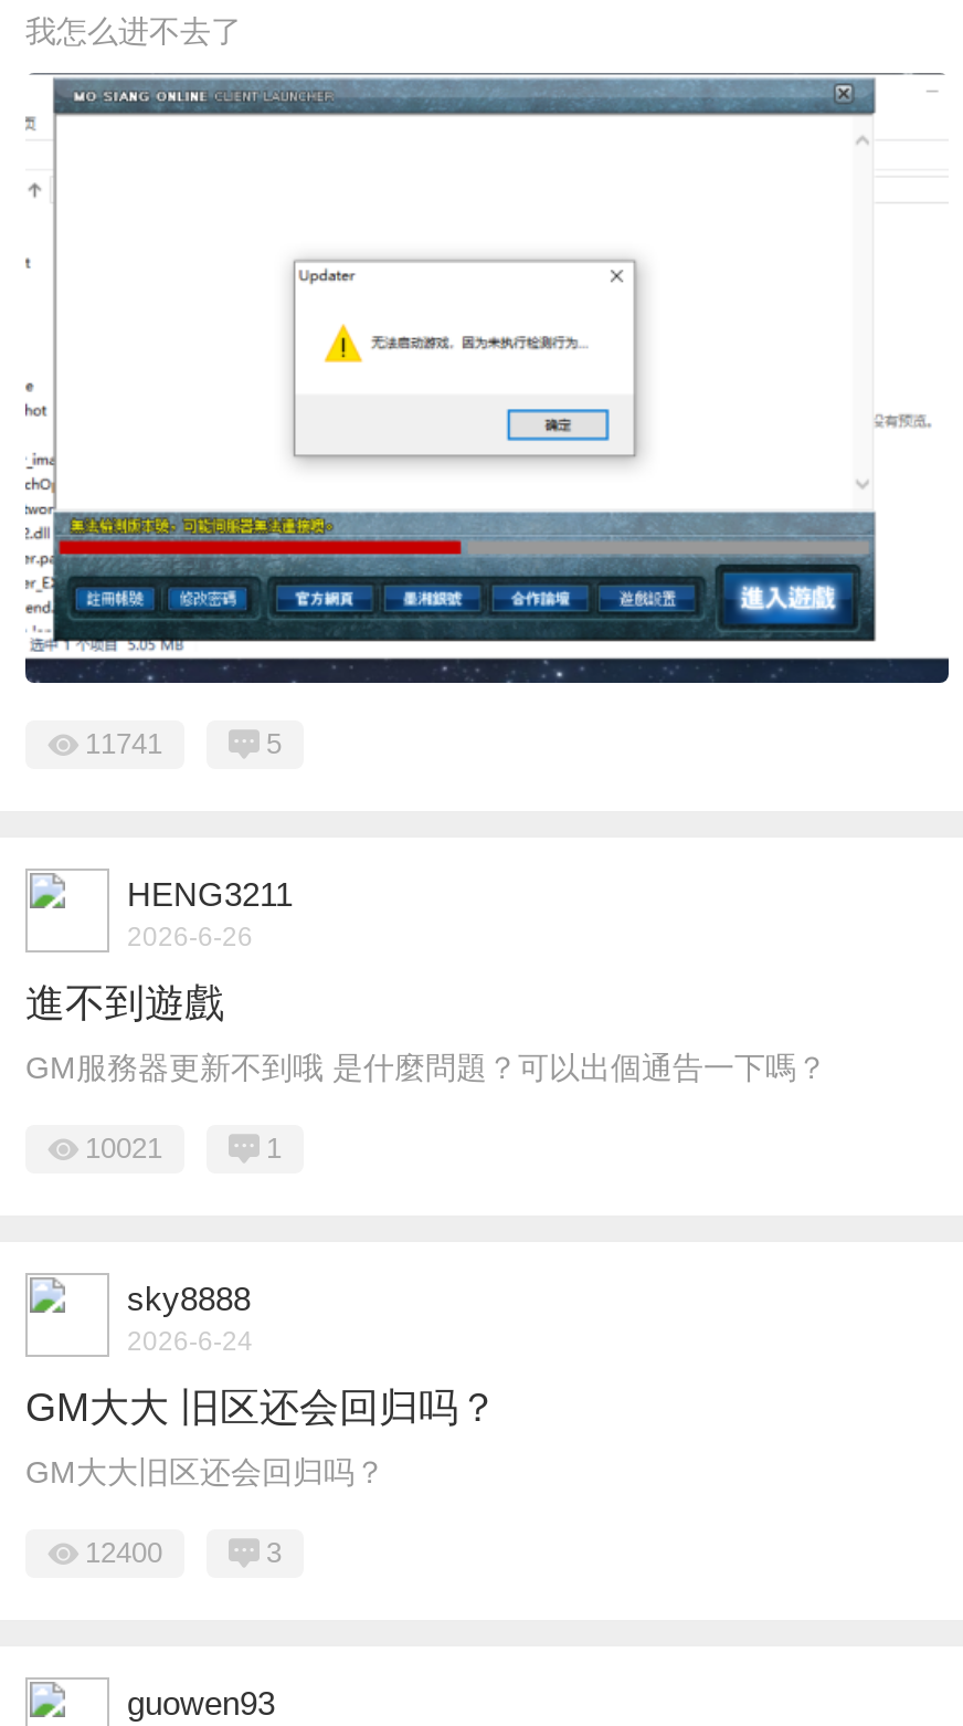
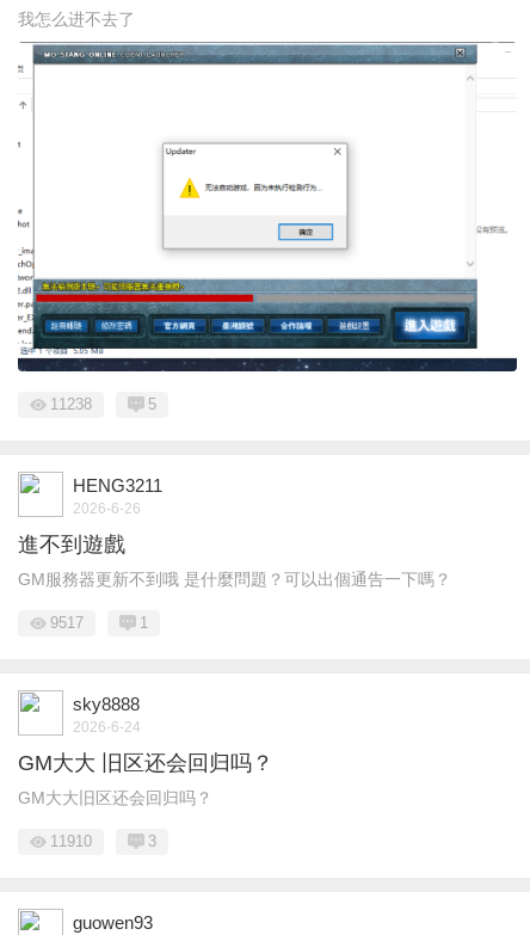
[85,726,162,759] 11741 -> [50,395,92,413] 11238
[85,1131,162,1164] 10021 -> [50,613,84,631] 9517
[85,1535,162,1568] 12400 -> [50,832,92,850] 11910

